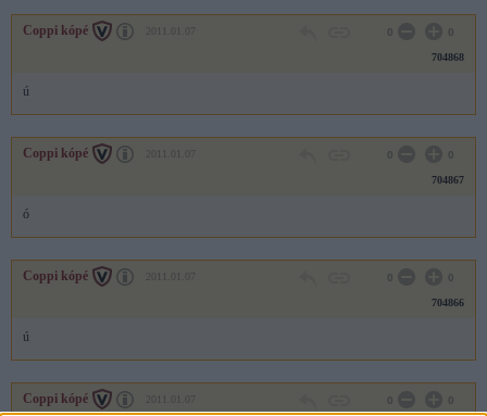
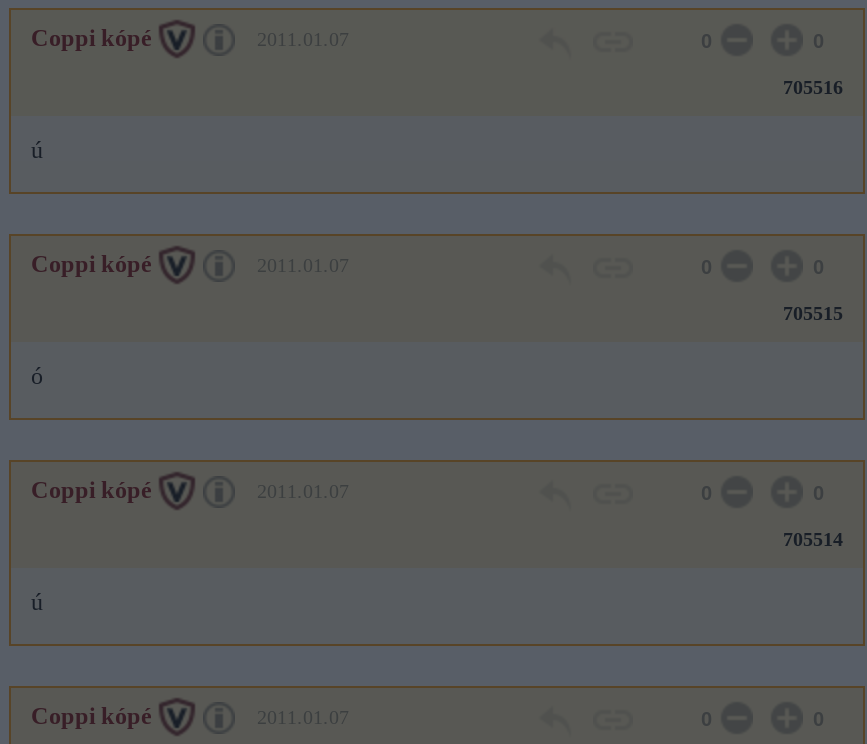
[432,51,464,63] 704868 -> [783,76,843,98] 705516
[432,174,464,186] 704867 -> [783,302,843,324] 705515
[432,297,464,308] 704866 -> [783,528,843,550] 705514

